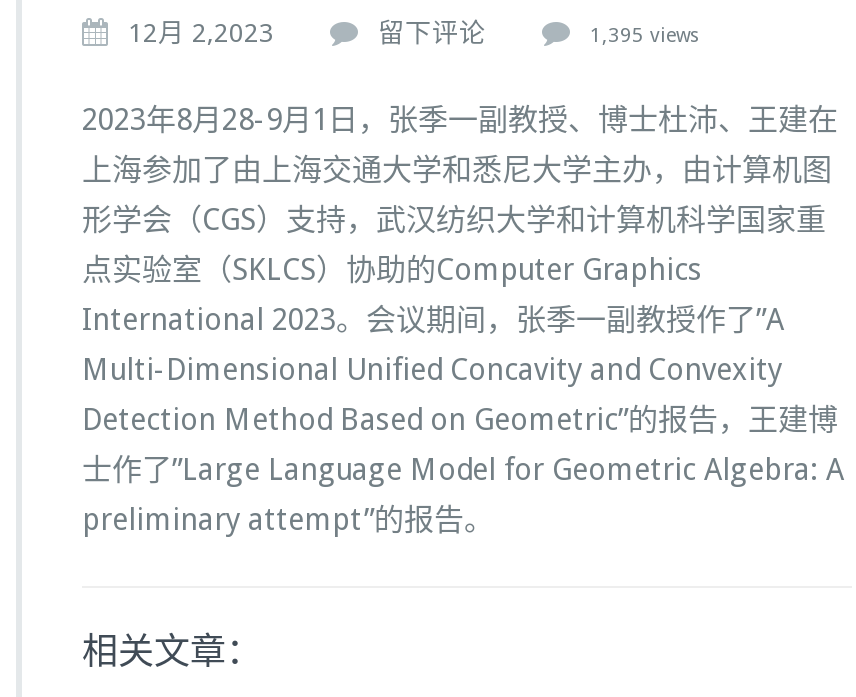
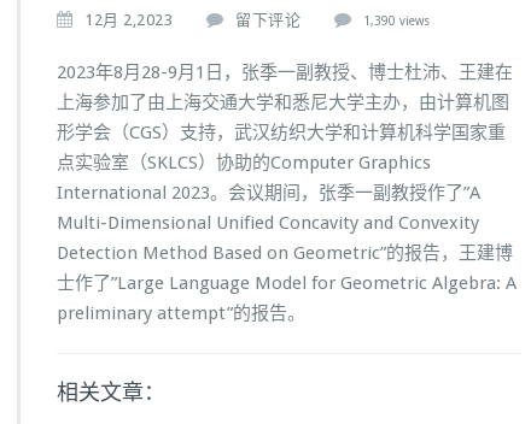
[590,24,700,46] 1,395 views -> [363,14,430,28] 1,390 views

